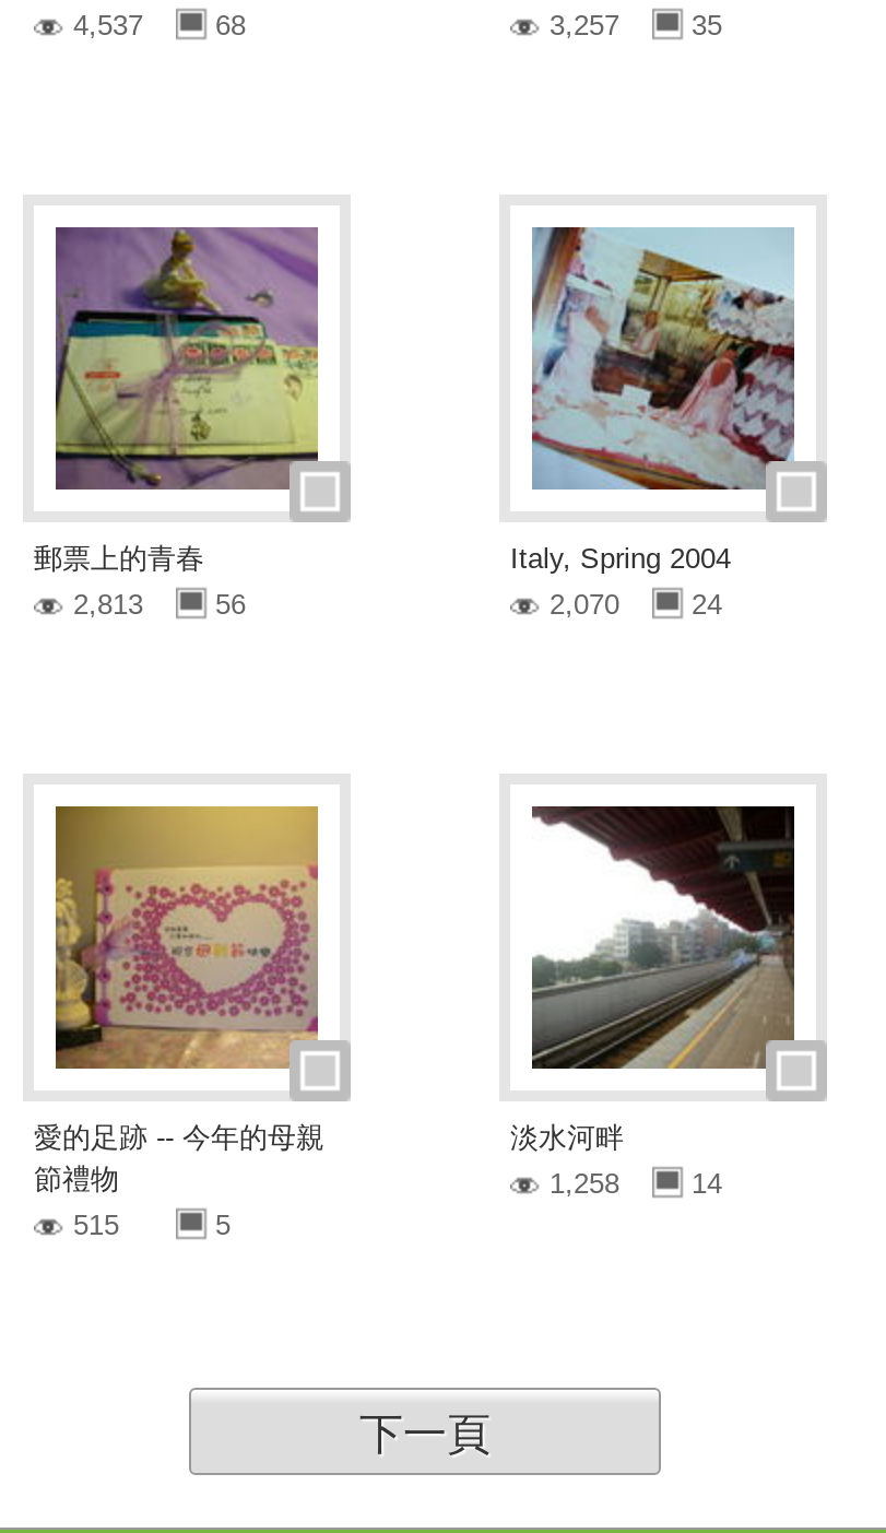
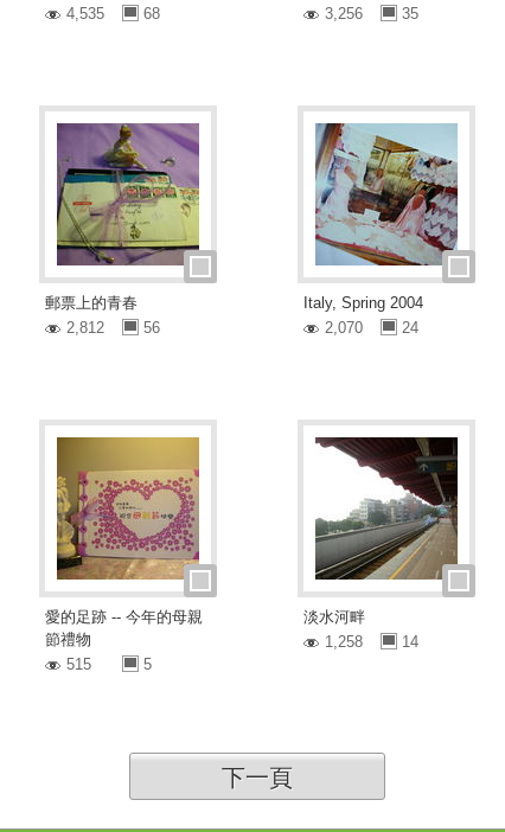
[73,9,143,42] 4,537 -> [66,5,104,23] 4,535
[550,9,619,42] 3,257 -> [325,5,363,23] 3,256
[73,588,143,621] 2,813 -> [66,319,104,337] 2,812

